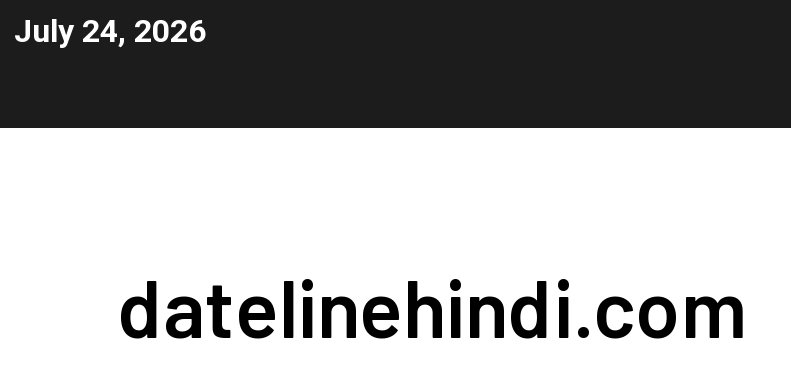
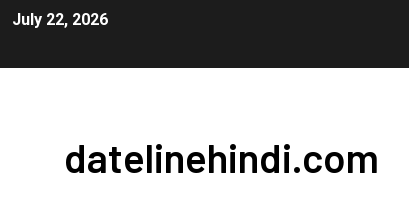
[14,13,206,51] July 24, 2026 -> [12,10,108,29] July 22, 2026

